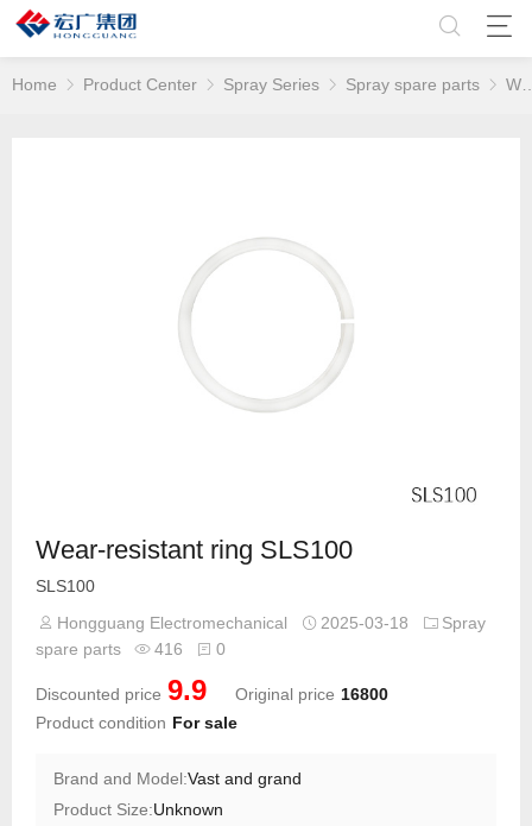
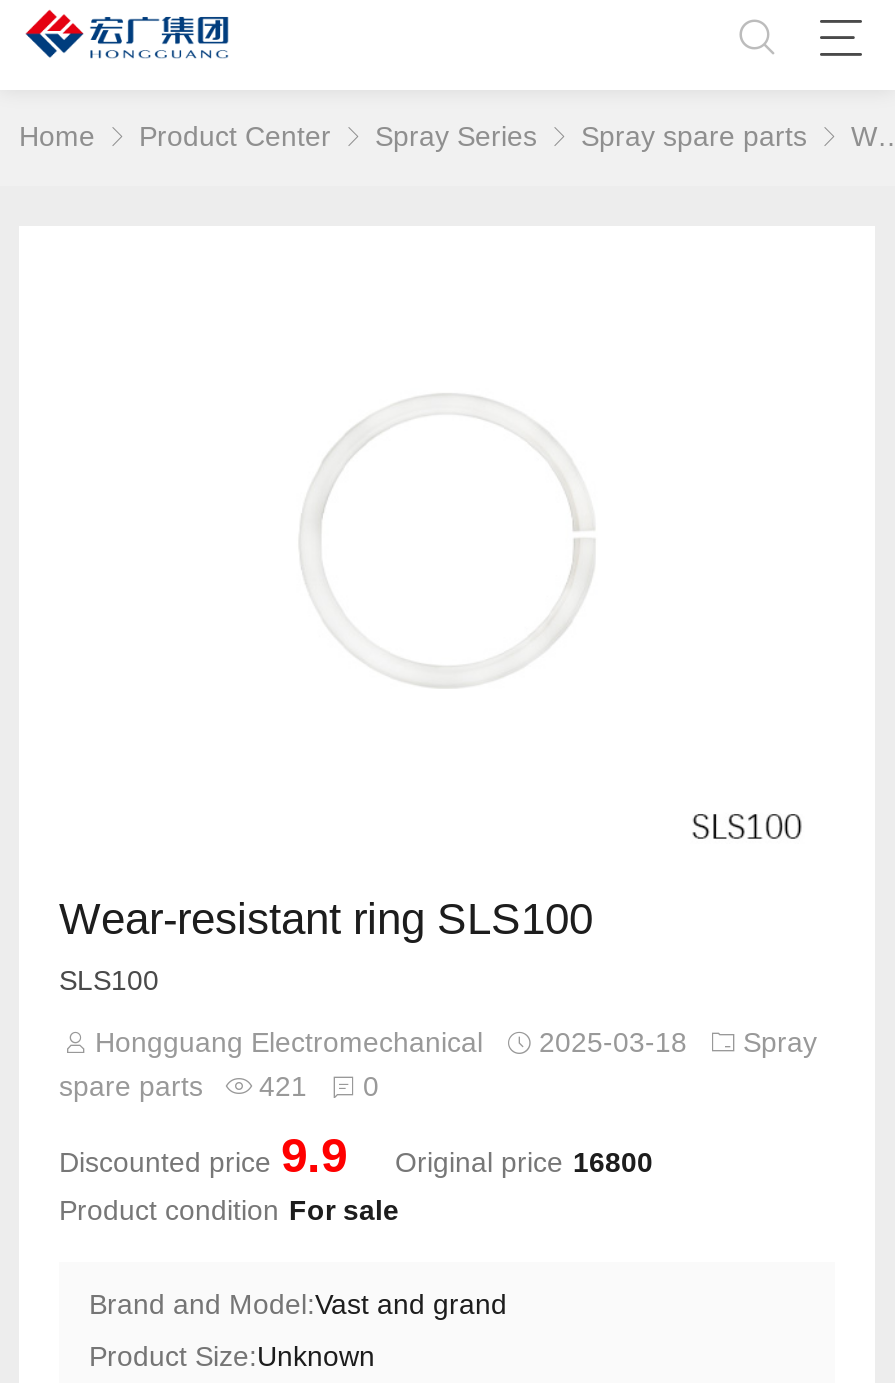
[36,639,226,658] spare parts 416 0 -> [59,1070,379,1102] spare parts 421 0

